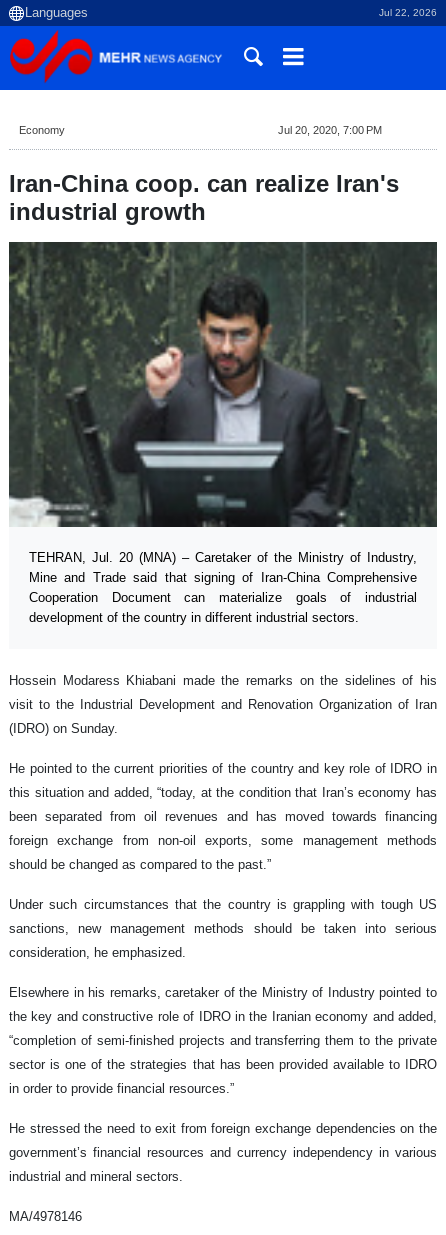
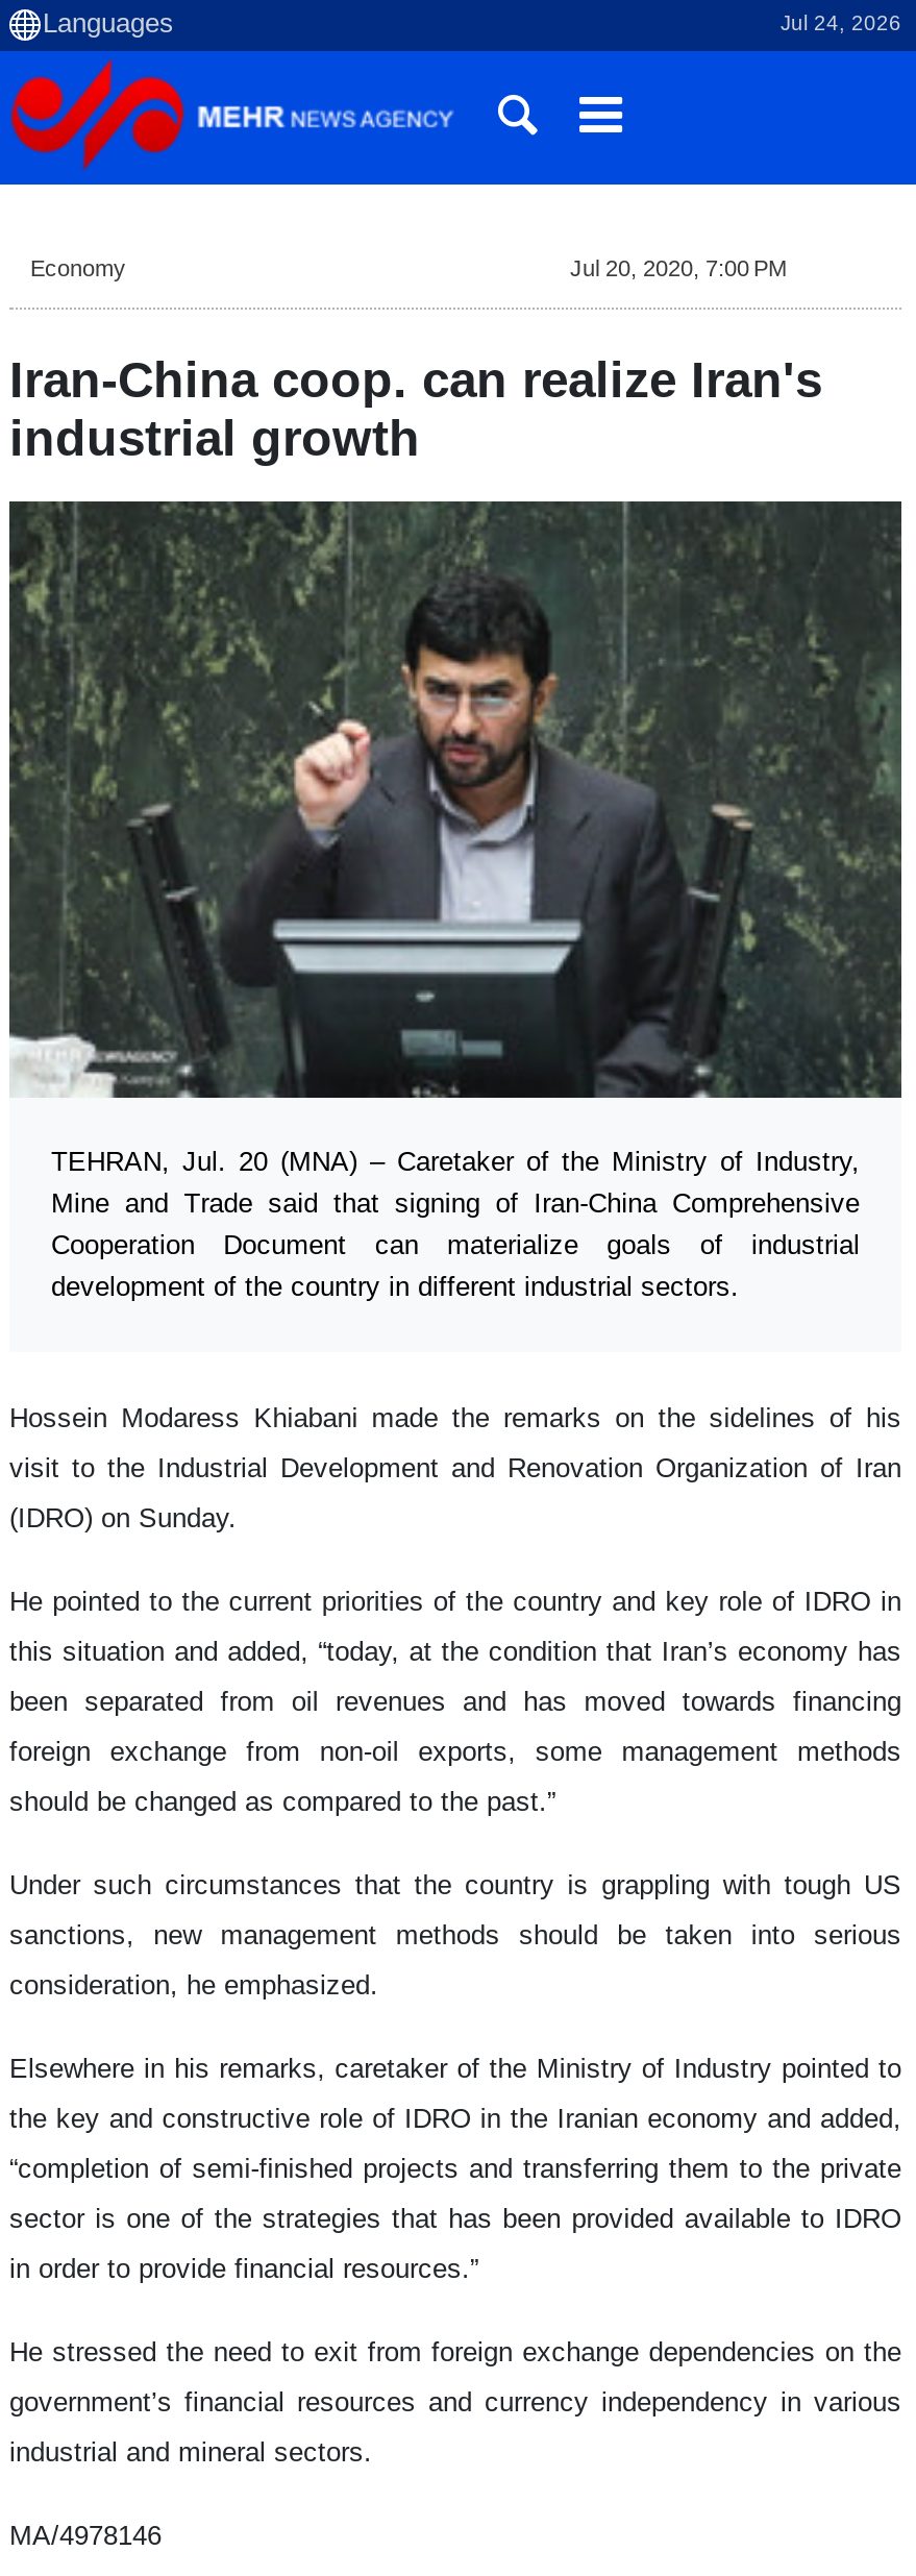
[379,7,437,18] Jul 22, 2026 -> [781,11,901,34] Jul 24, 2026

